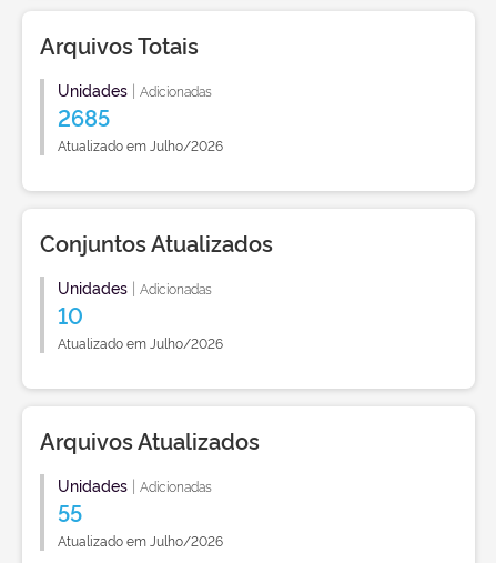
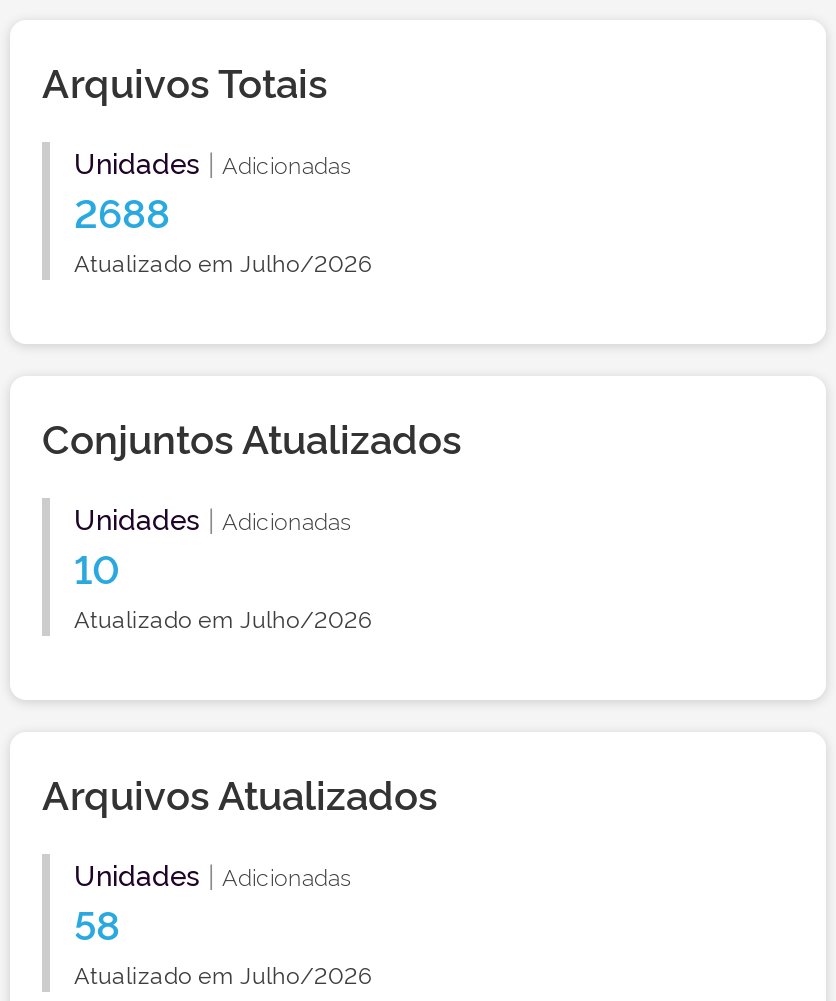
[58,100,110,132] 2685 -> [74,181,170,237] 2688
[58,496,82,527] 55 -> [74,893,120,949] 58

